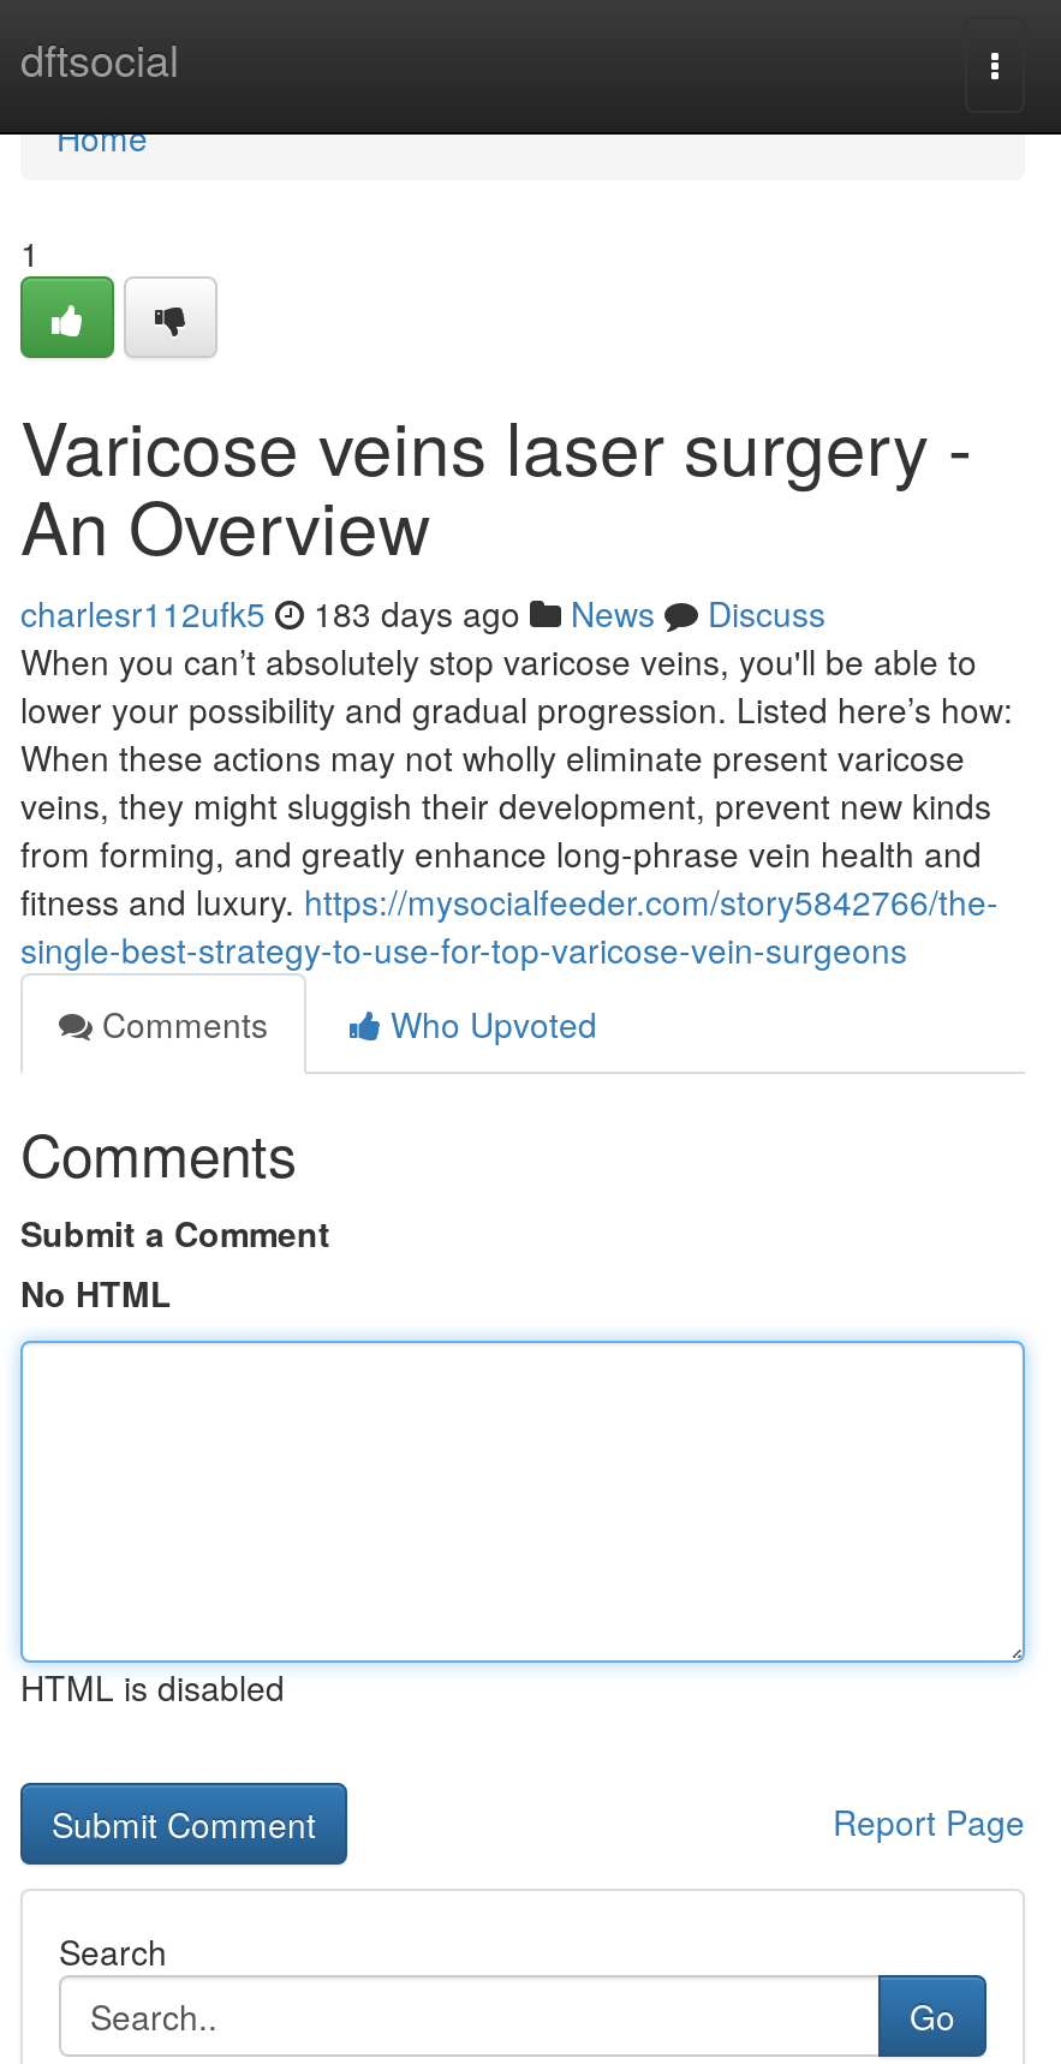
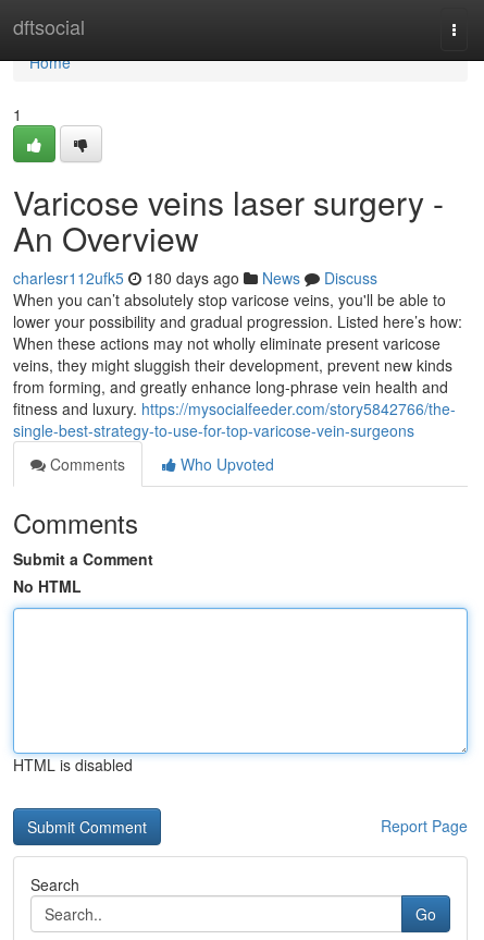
[20,589,825,637] charlesr112ufk5 183 days ago News Discuss -> [13,267,377,289] charlesr112ufk5 180 days ago News Discuss

